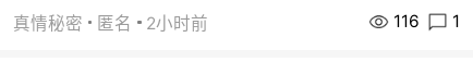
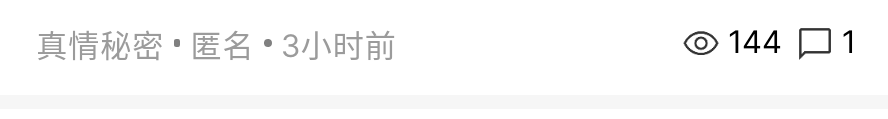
[13,14,208,34] 真情秘密 匿名 2小时前 -> [36,27,397,65] 真情秘密 匿名 3小时前
[393,11,460,32] 116 1 -> [728,23,856,61] 144 1

